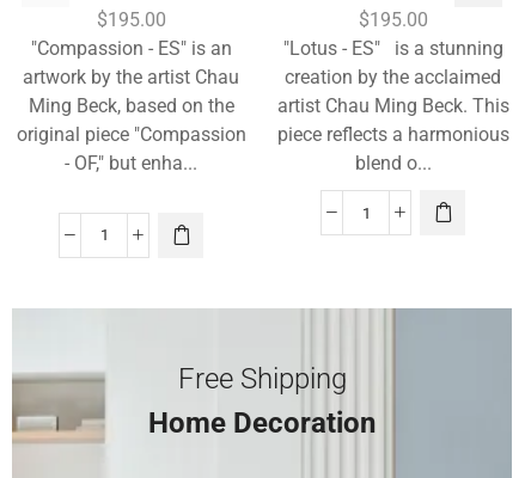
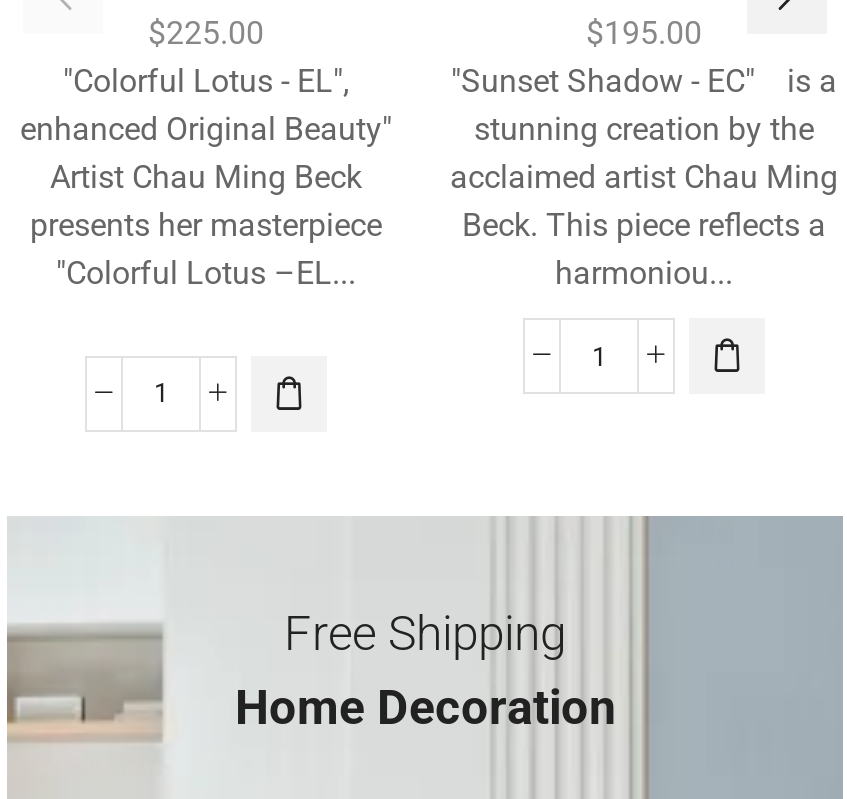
[16,8,246,175] $195.00 | "Compassion - ES" is an | artwork by the artist Chau | Ming Beck, based on the | original piece "Compassion | - OF," but enha... -> [20,14,392,292] $225.00 | "Colorful Lotus - EL", | enhanced Original Beauty" | Artist Chau Ming Beck | presents her masterpiece | "Colorful Lotus –EL...
[277,37,509,175] "Lotus - ES" is a stunning | creation by the acclaimed | artist Chau Ming Beck. This | piece reflects a harmonious | blend o... -> [450,62,838,292] "Sunset Shadow - EC" is a | stunning creation by the | acclaimed artist Chau Ming | Beck. This piece reflects a | harmoniou...

